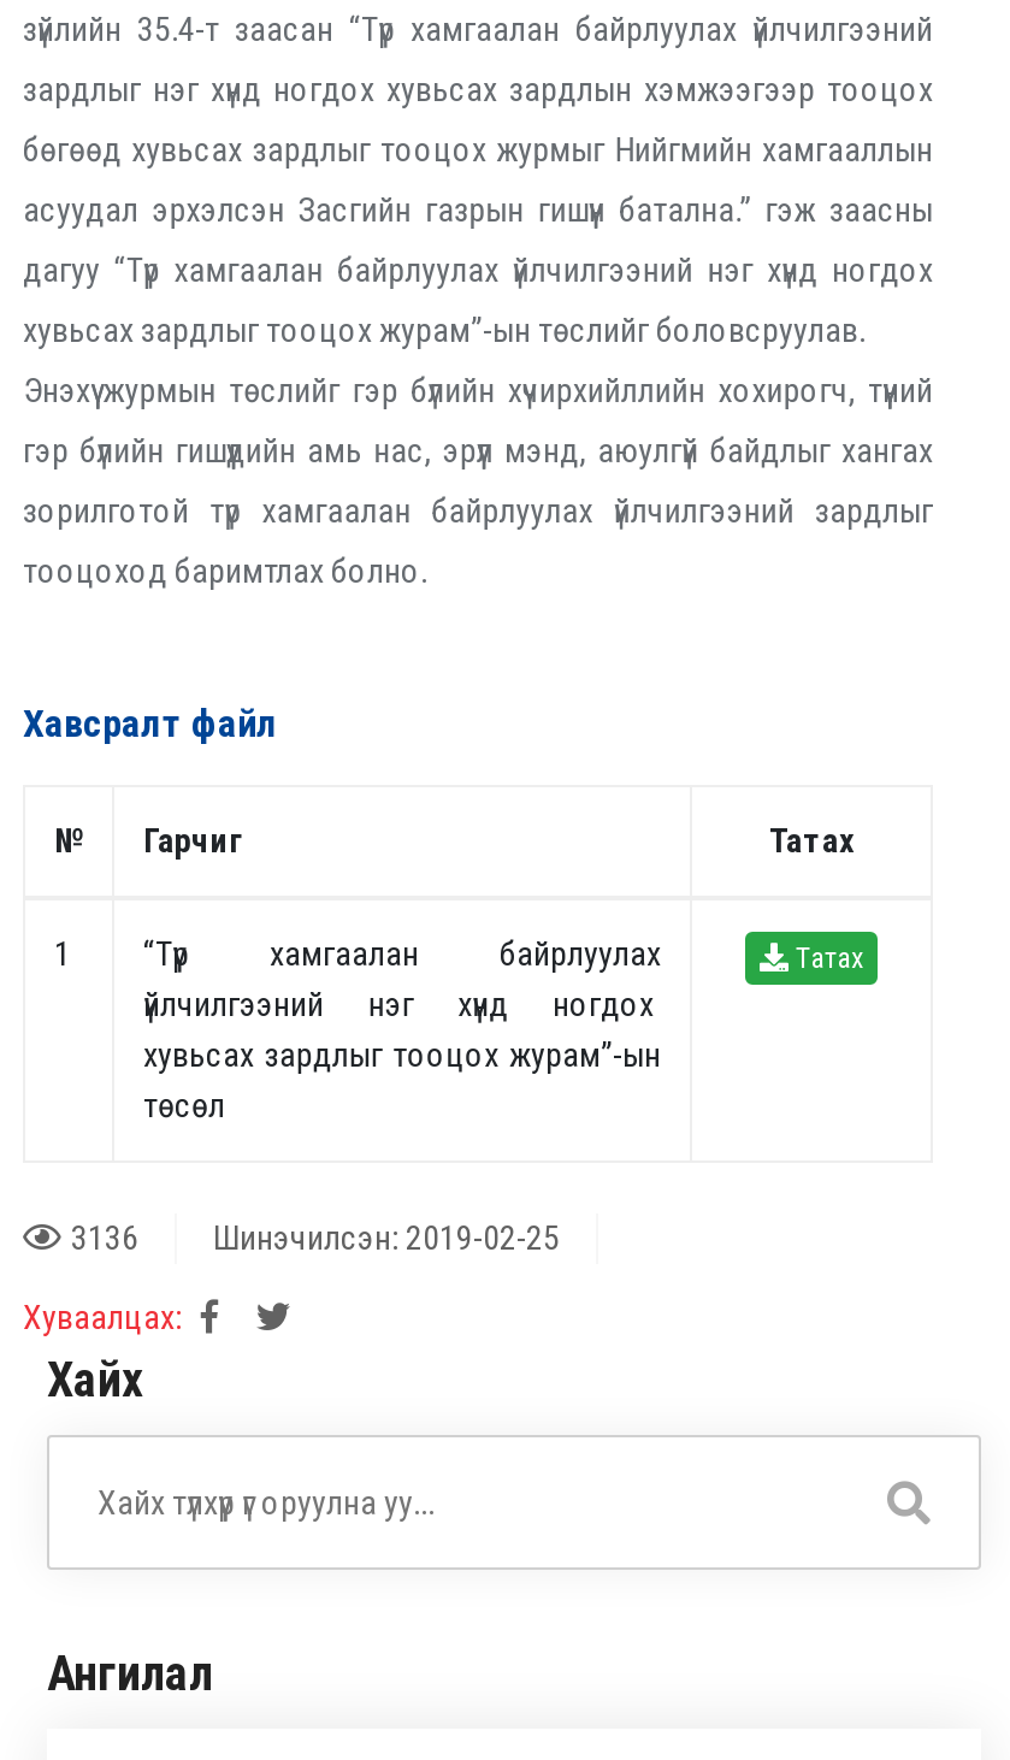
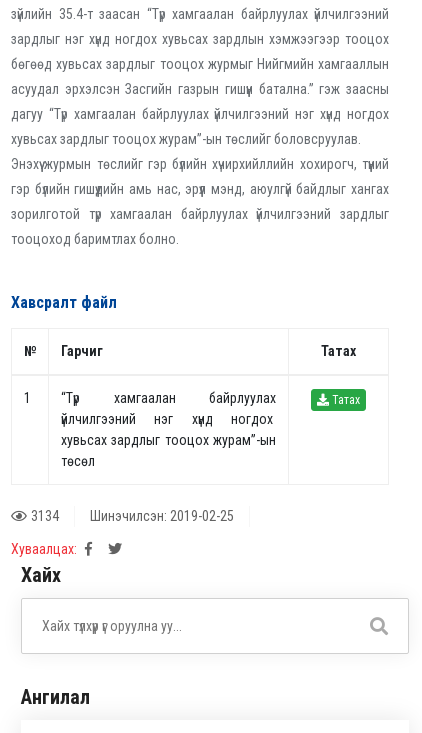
[71,1219,560,1258] 3136 Шинэчилсэн: 2019-02-25 -> [31,508,234,524] 3134 Шинэчилсэн: 2019-02-25

